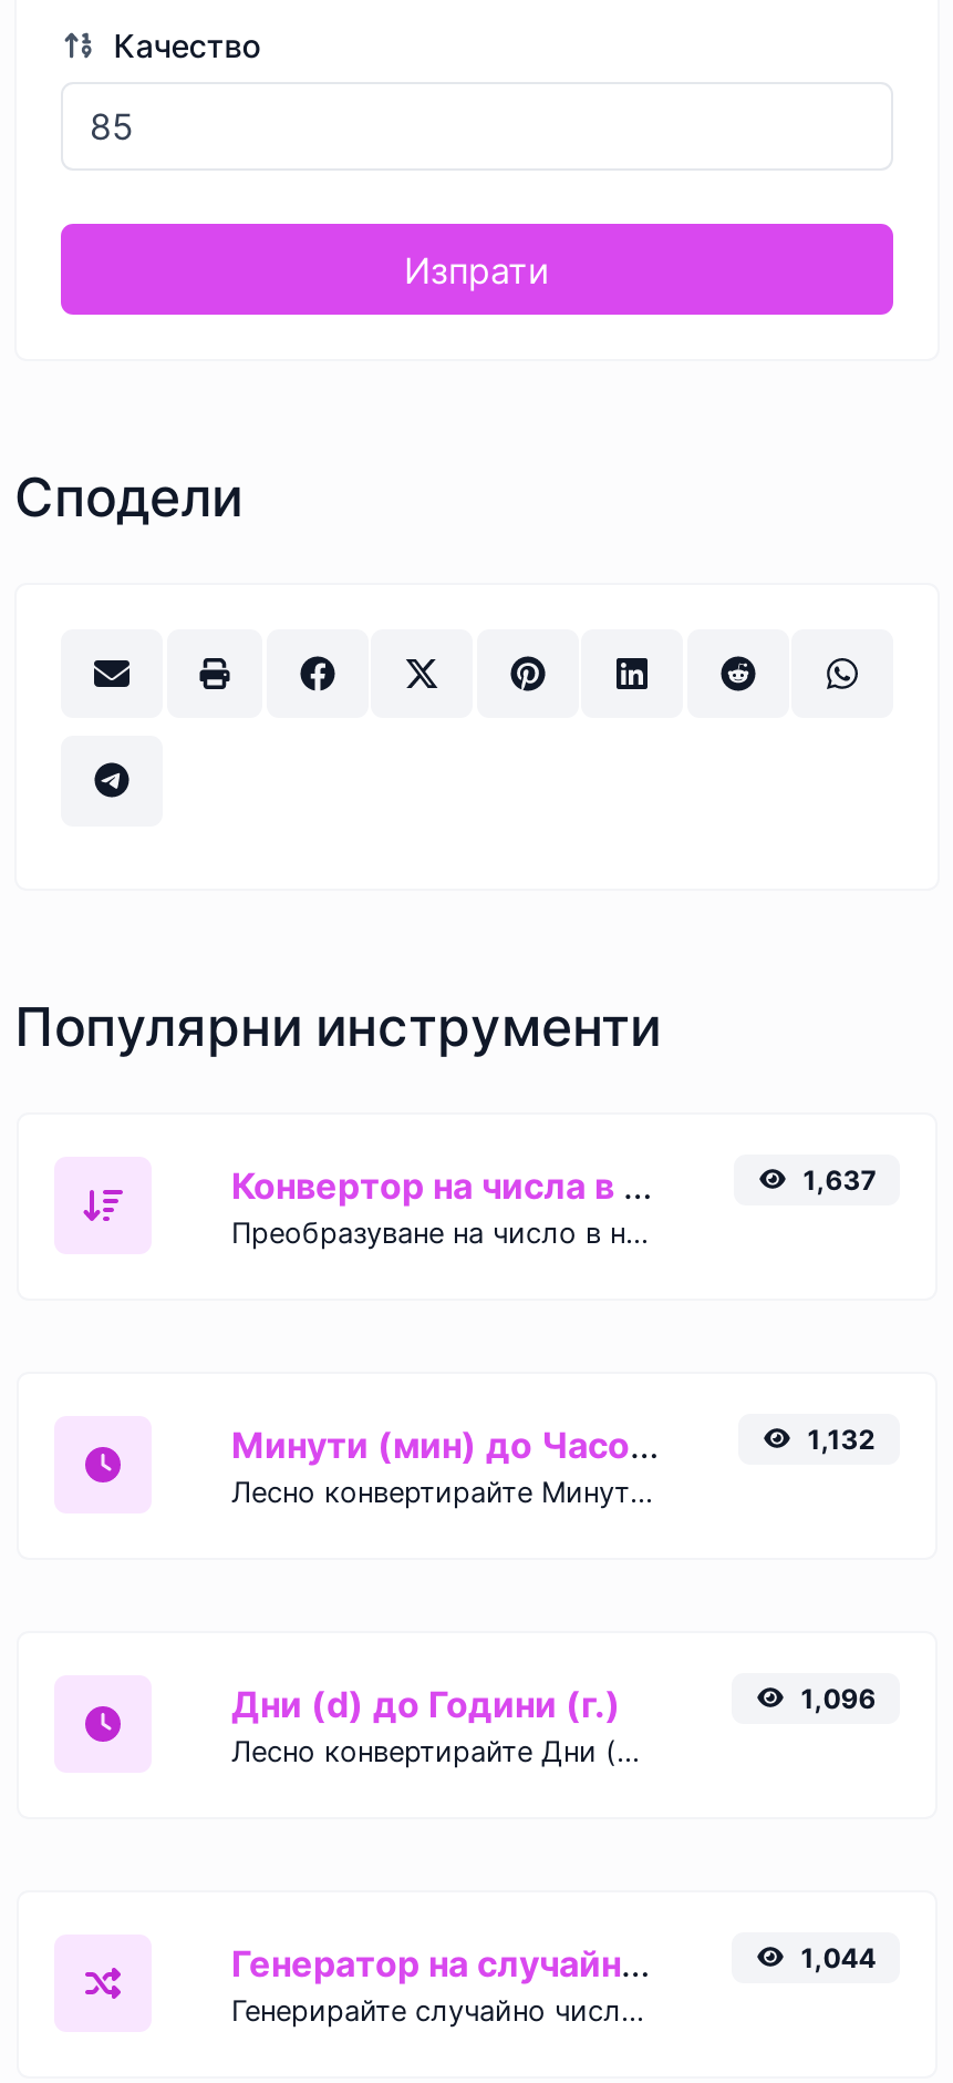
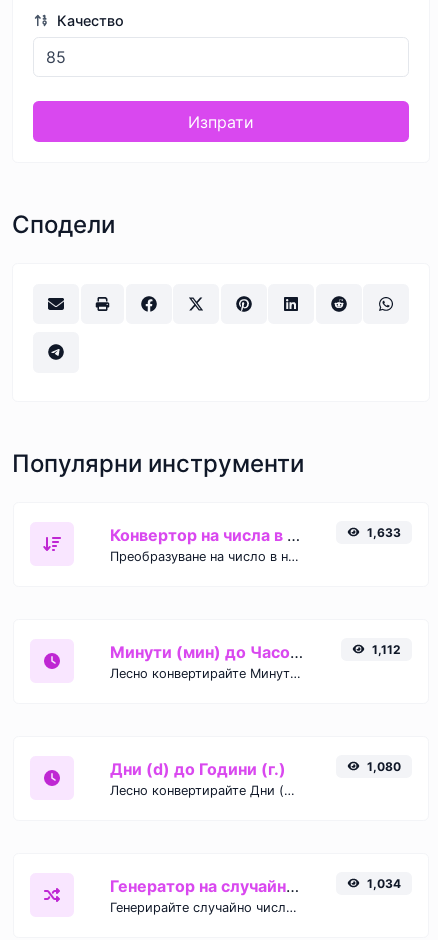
[796,1162,876,1196] 1,637 -> [364,524,401,539] 1,633
[801,1422,876,1455] 1,132 -> [369,641,401,656] 1,112
[794,1681,876,1714] 1,096 -> [364,758,401,773] 1,080
[794,1940,876,1973] 1,044 -> [364,875,401,890] 1,034

